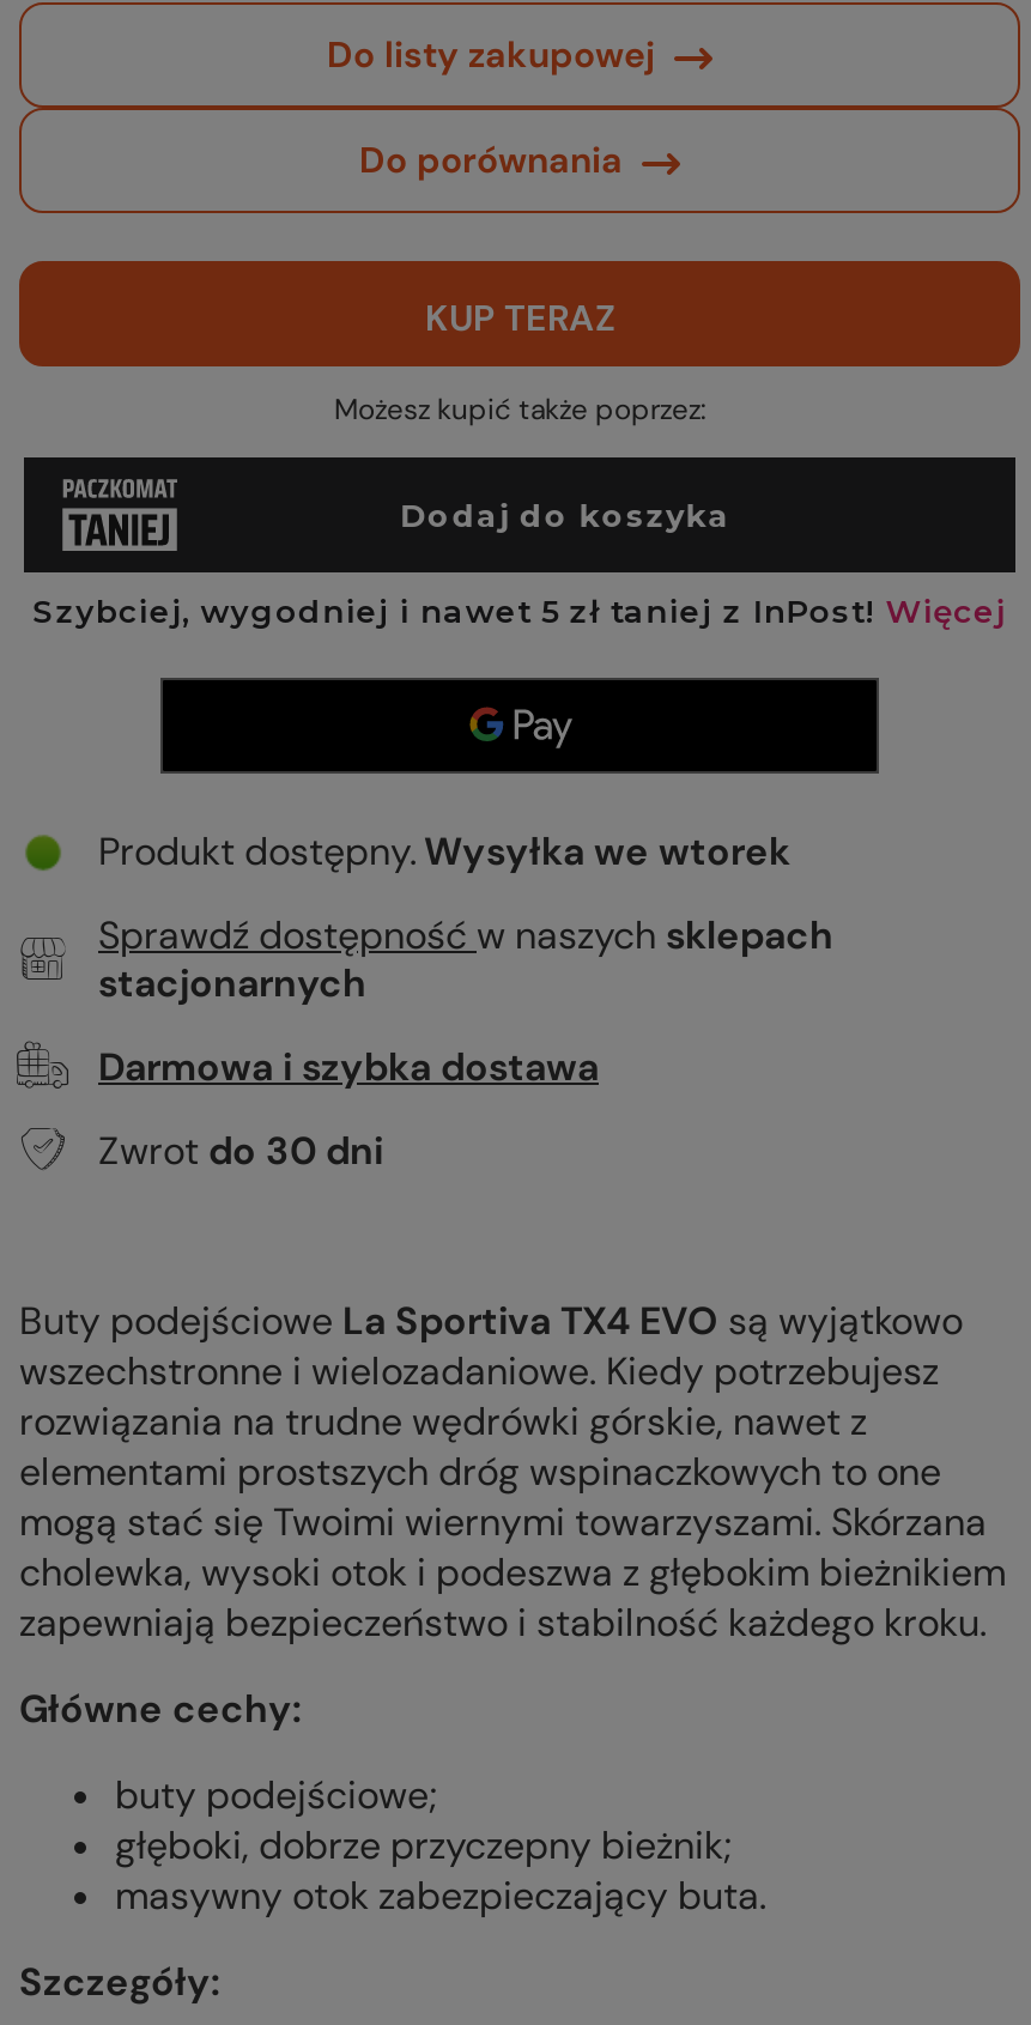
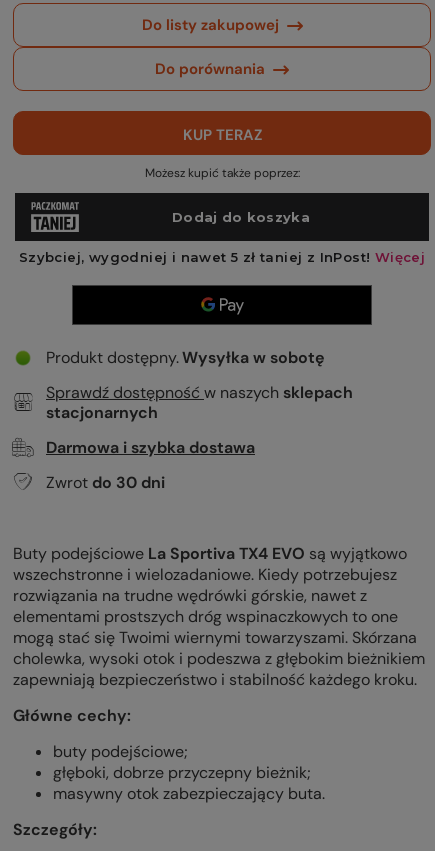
[98,827,790,877] Produkt dostępny Wysyłka we wtorek -> [46,347,325,368] Produkt dostępny Wysyłka w sobotę

